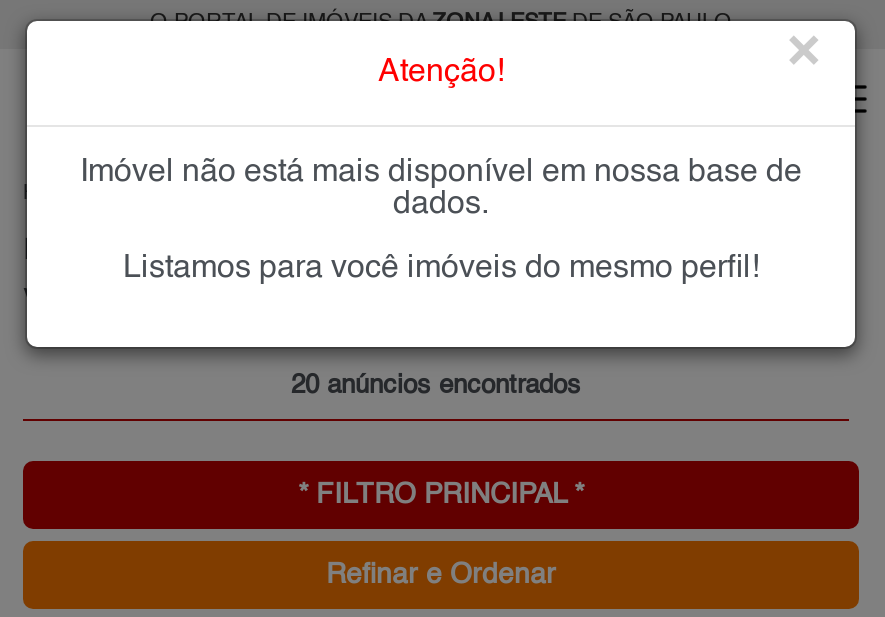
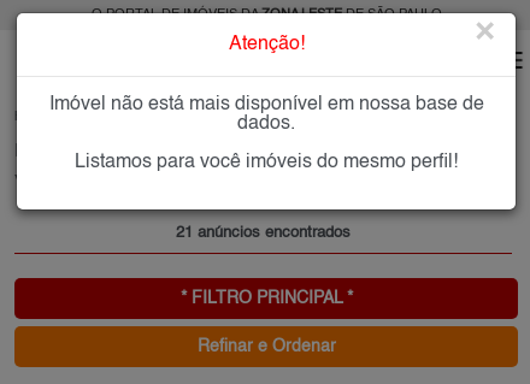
[291,372,581,398] 20 anúncios encontrados -> [176,225,351,240] 21 anúncios encontrados

